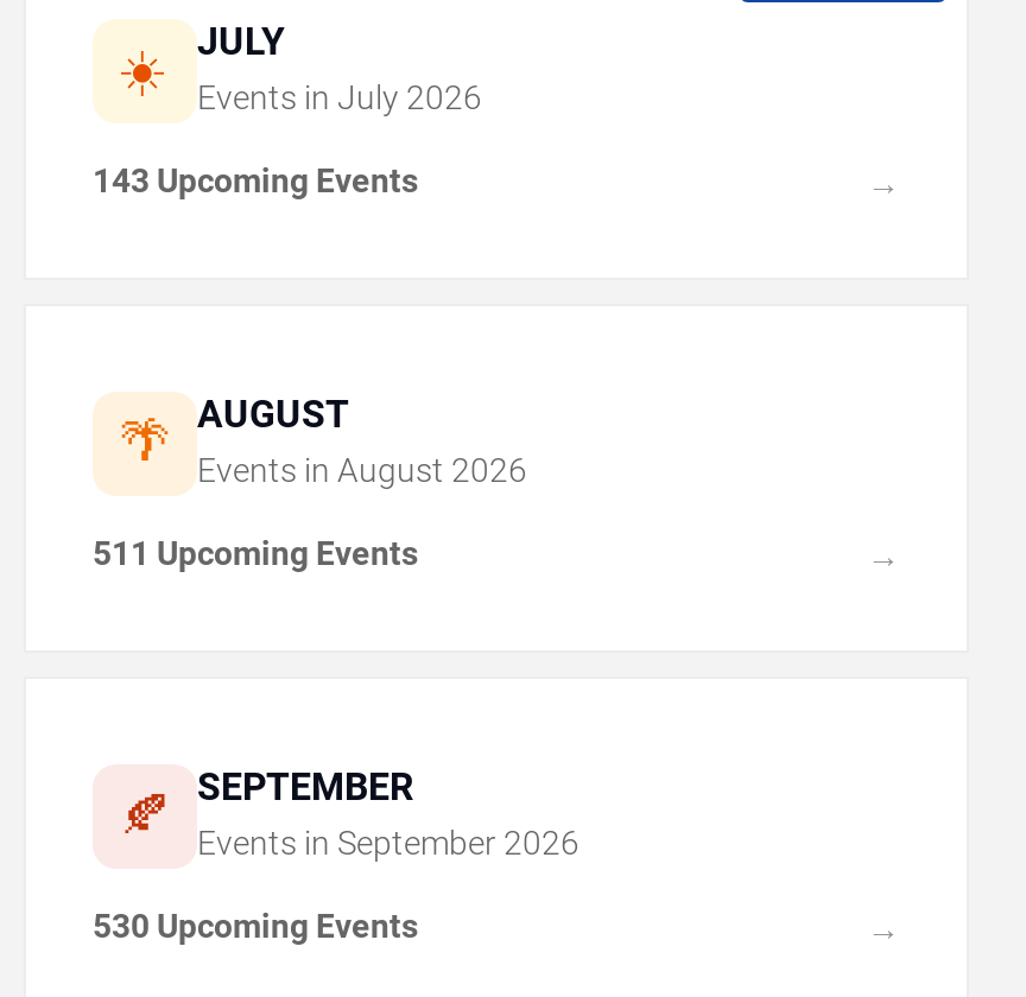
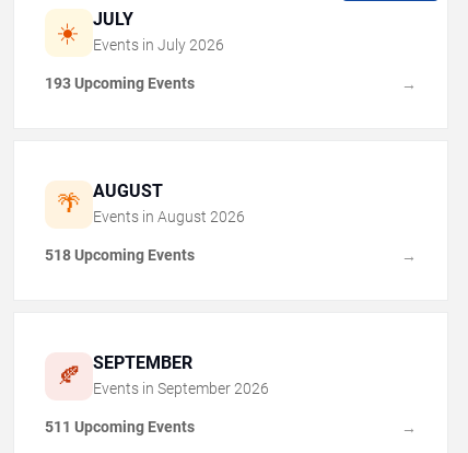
[93,162,418,200] 143 Upcoming Events -> [45,75,195,92] 193 Upcoming Events
none -> [45,246,195,264] 518 Upcoming Events
moved [93,535,418,573] -> [45,418,195,436]: 511 Upcoming Events
[93,907,418,945] 530 Upcoming Events -> none

